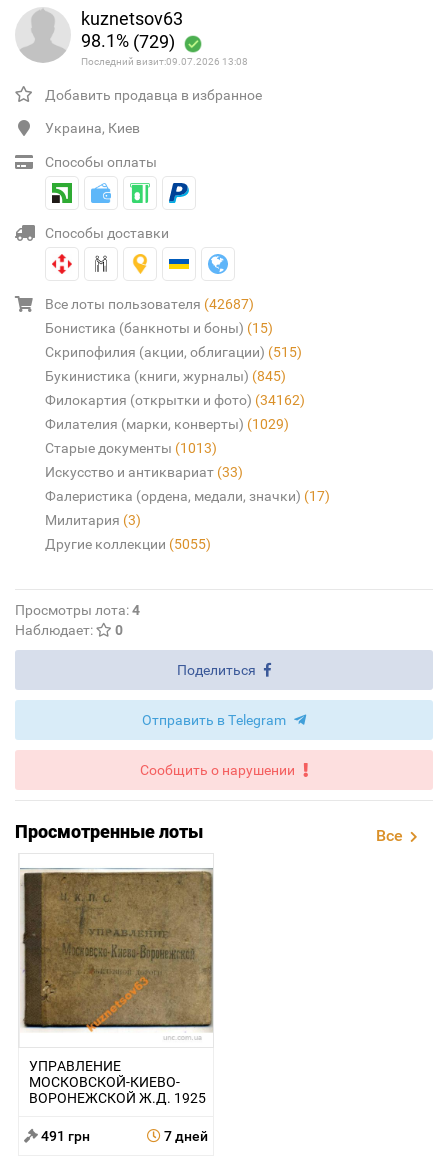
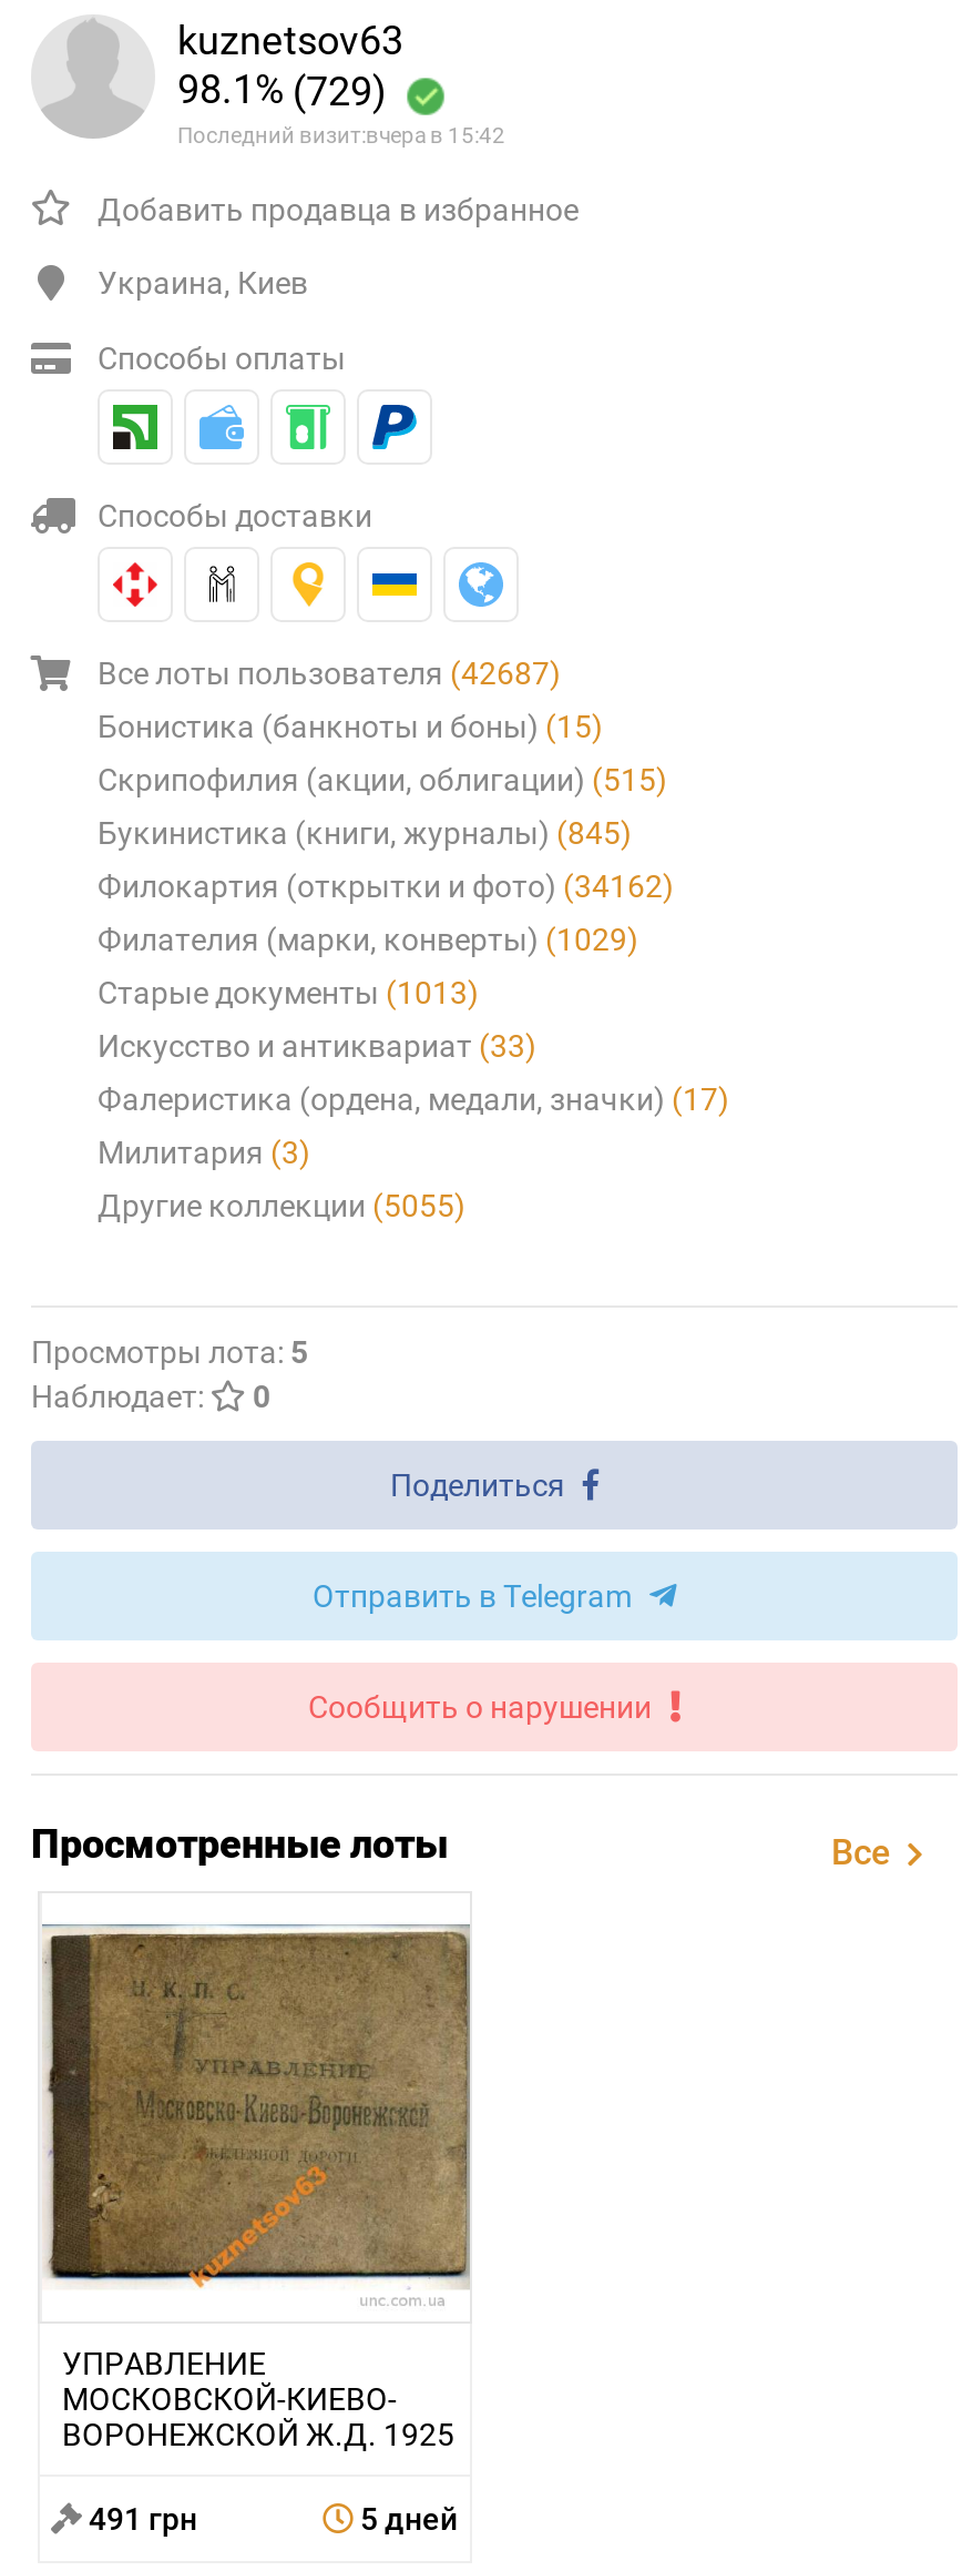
[81,56,248,67] Последний визит:09.07.2026 13:08 -> [177,123,505,147] Последний визит:вчера в 15:42
[15,602,140,618] Просмотры лота: 4 -> [31,1334,308,1370] Просмотры лота: 5
[160,1128,207,1144] 7 дней -> [354,2502,458,2538] 5 дней

